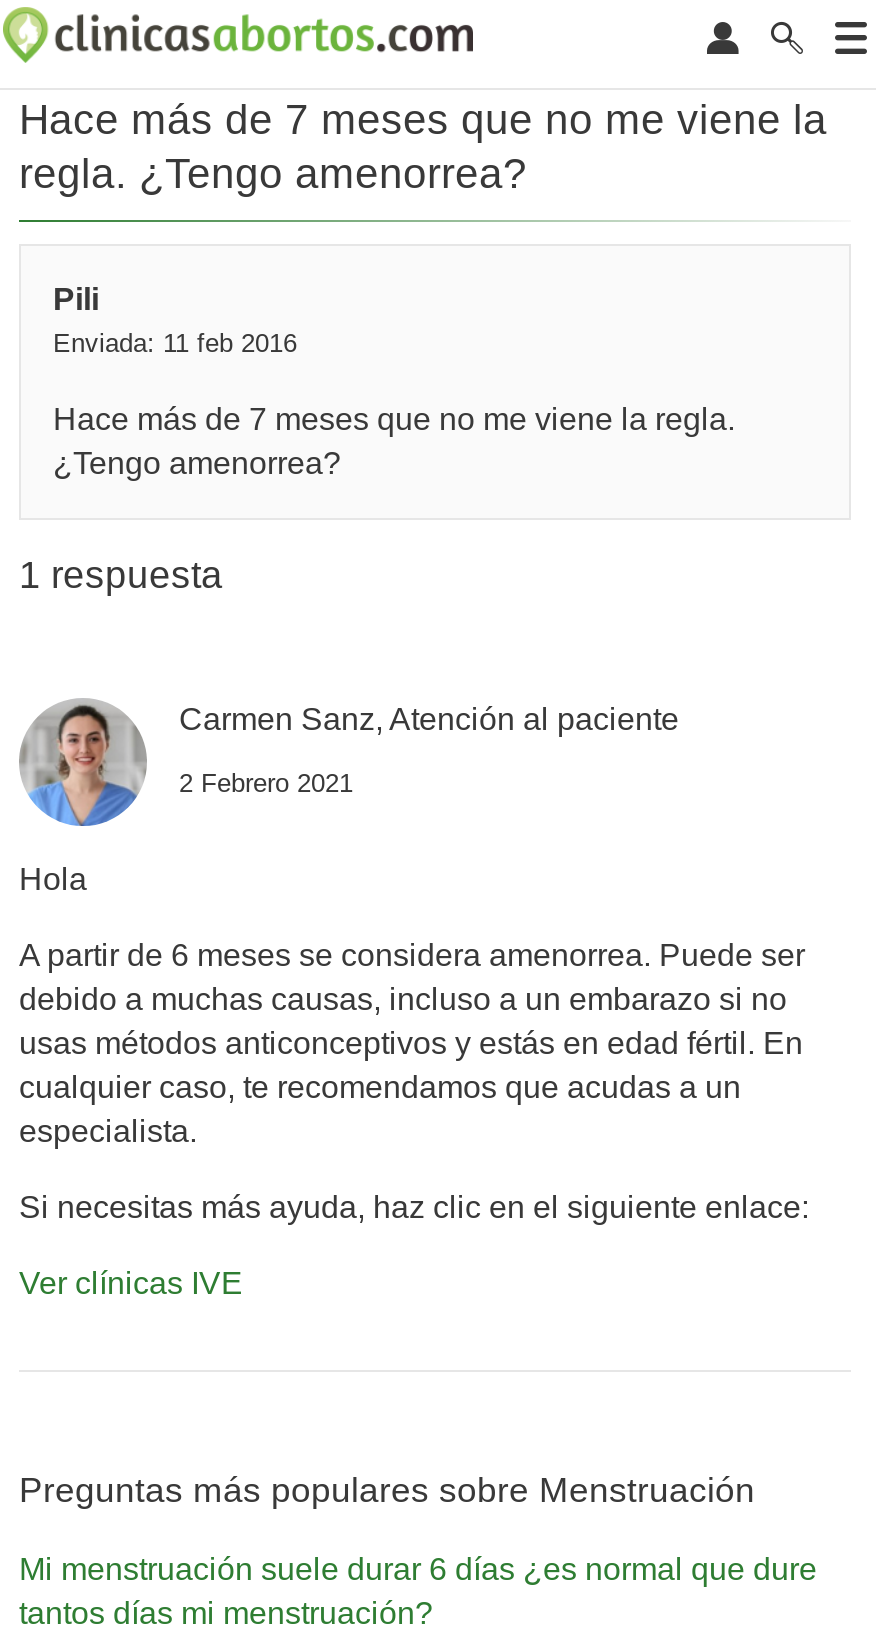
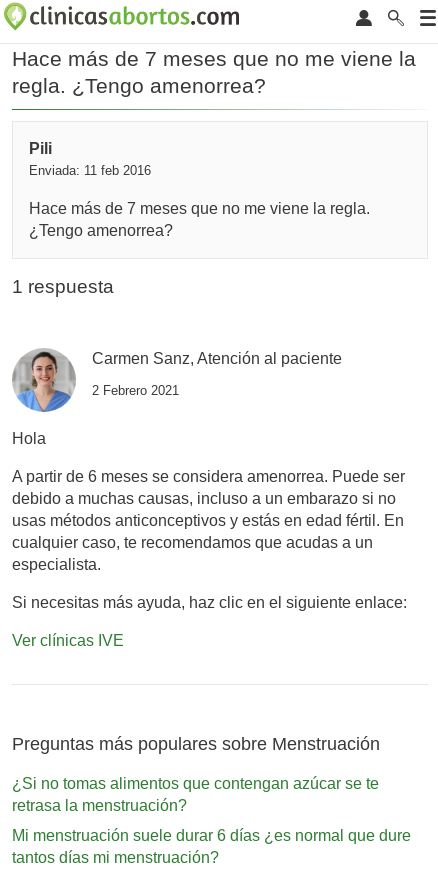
none -> [12,775,379,814] ¿Si no tomas alimentos que contengan azúcar se te | retrasa la menstruación?

